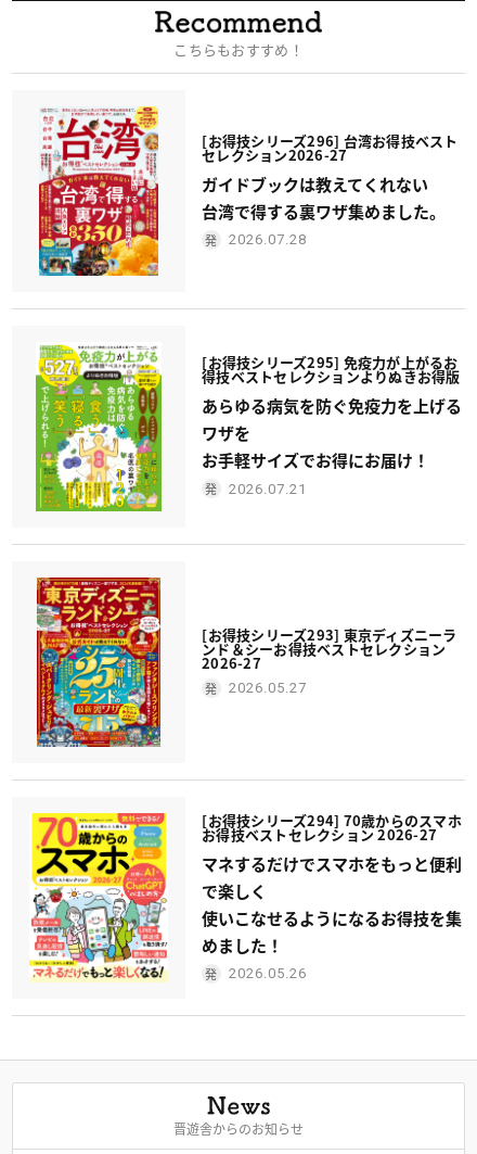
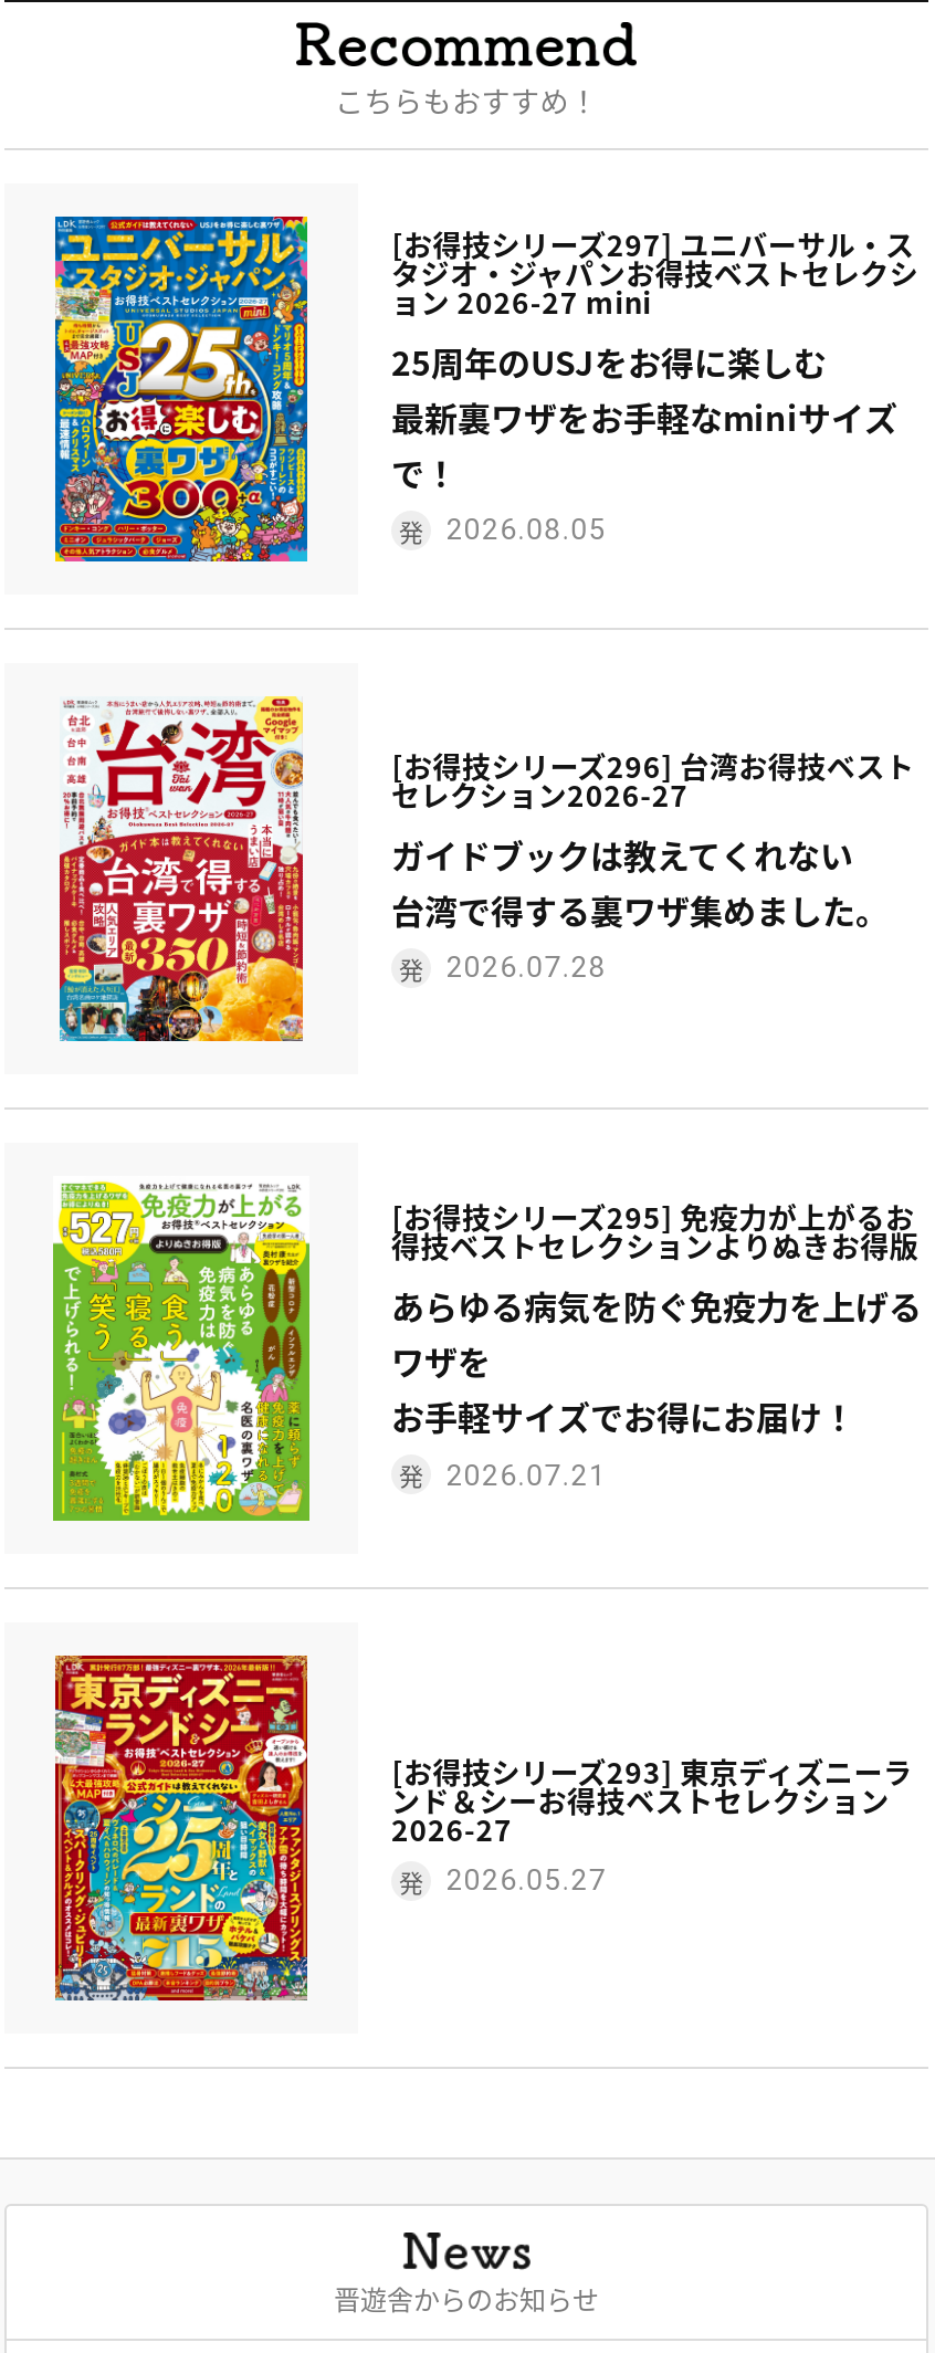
none -> [53,214,919,564] [image] | [お得技シリーズ297] ユニバーサル・ス | タジオ・ジャパンお得技ベストセレクシ | ョン 2026-27 mini | 25周年のUSJをお得に楽しむ | 最新裏ワザをお手軽なminiサイズ | で！ | 2026.08.05
moved [38,105,462,696] -> [57,694,922,1897]: [image] | [お得技シリーズ296] 台湾お得技ベスト | セレクション2026-27 | ... | 2026-27 | 2026.05.27
[28,810,462,982] [image] | [お得技シリーズ294] 70歳からのスマホ | お得技ベストセレクション 2026-27 | マネするだけでスマホをもっと便利 | で楽しく | 使いこなせるようになるお得技を集 | めました！ | 2026.05.26 -> none

